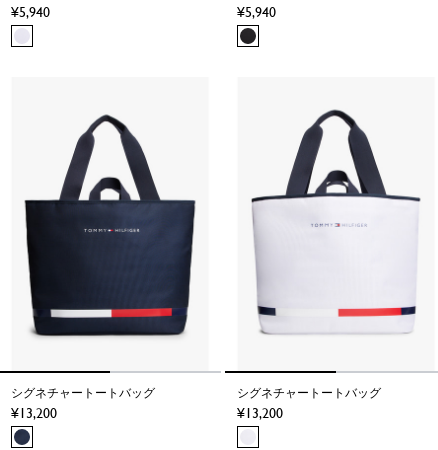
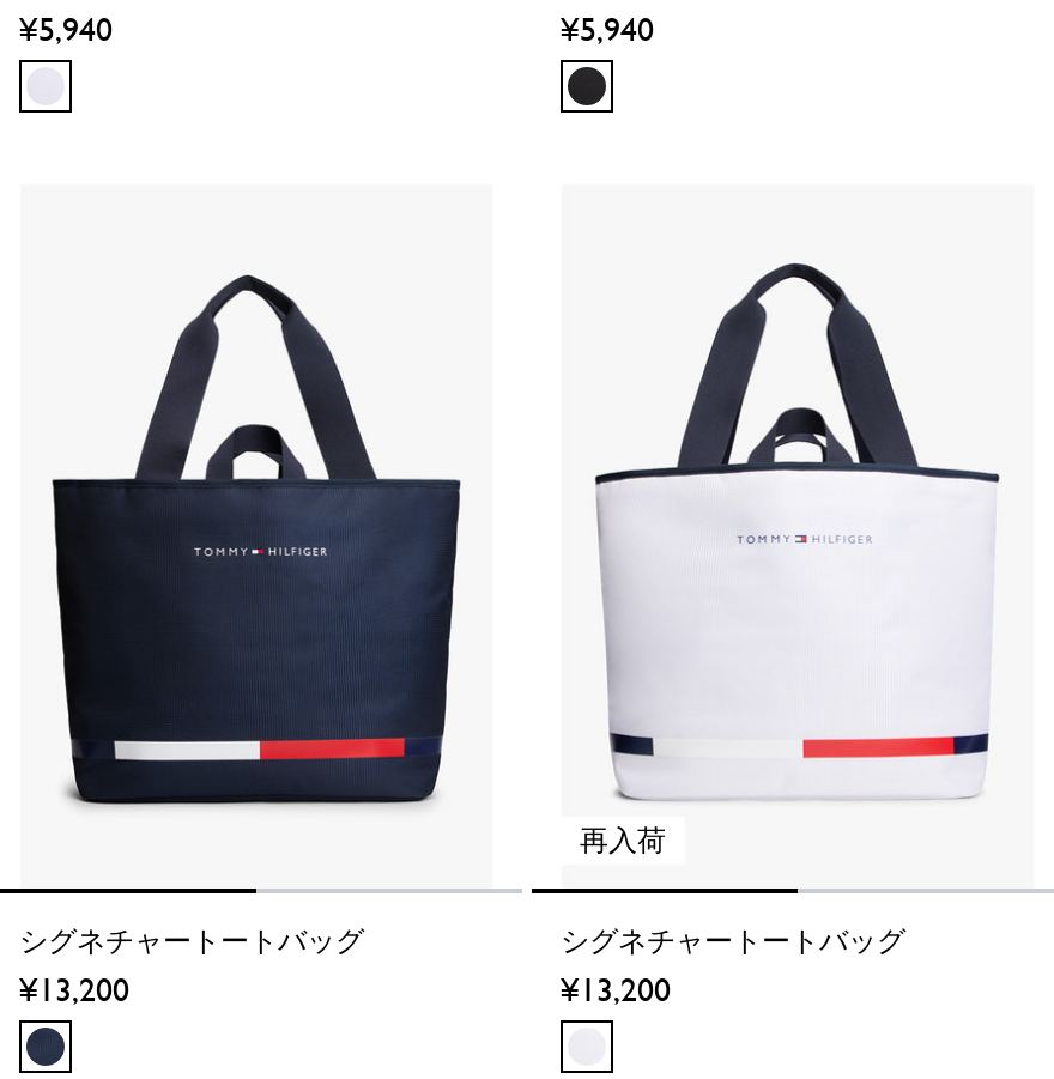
none -> [580,824,666,857] 再入荷

